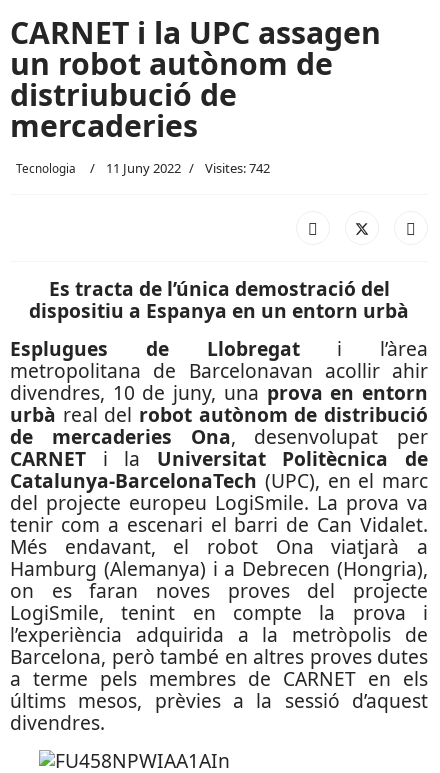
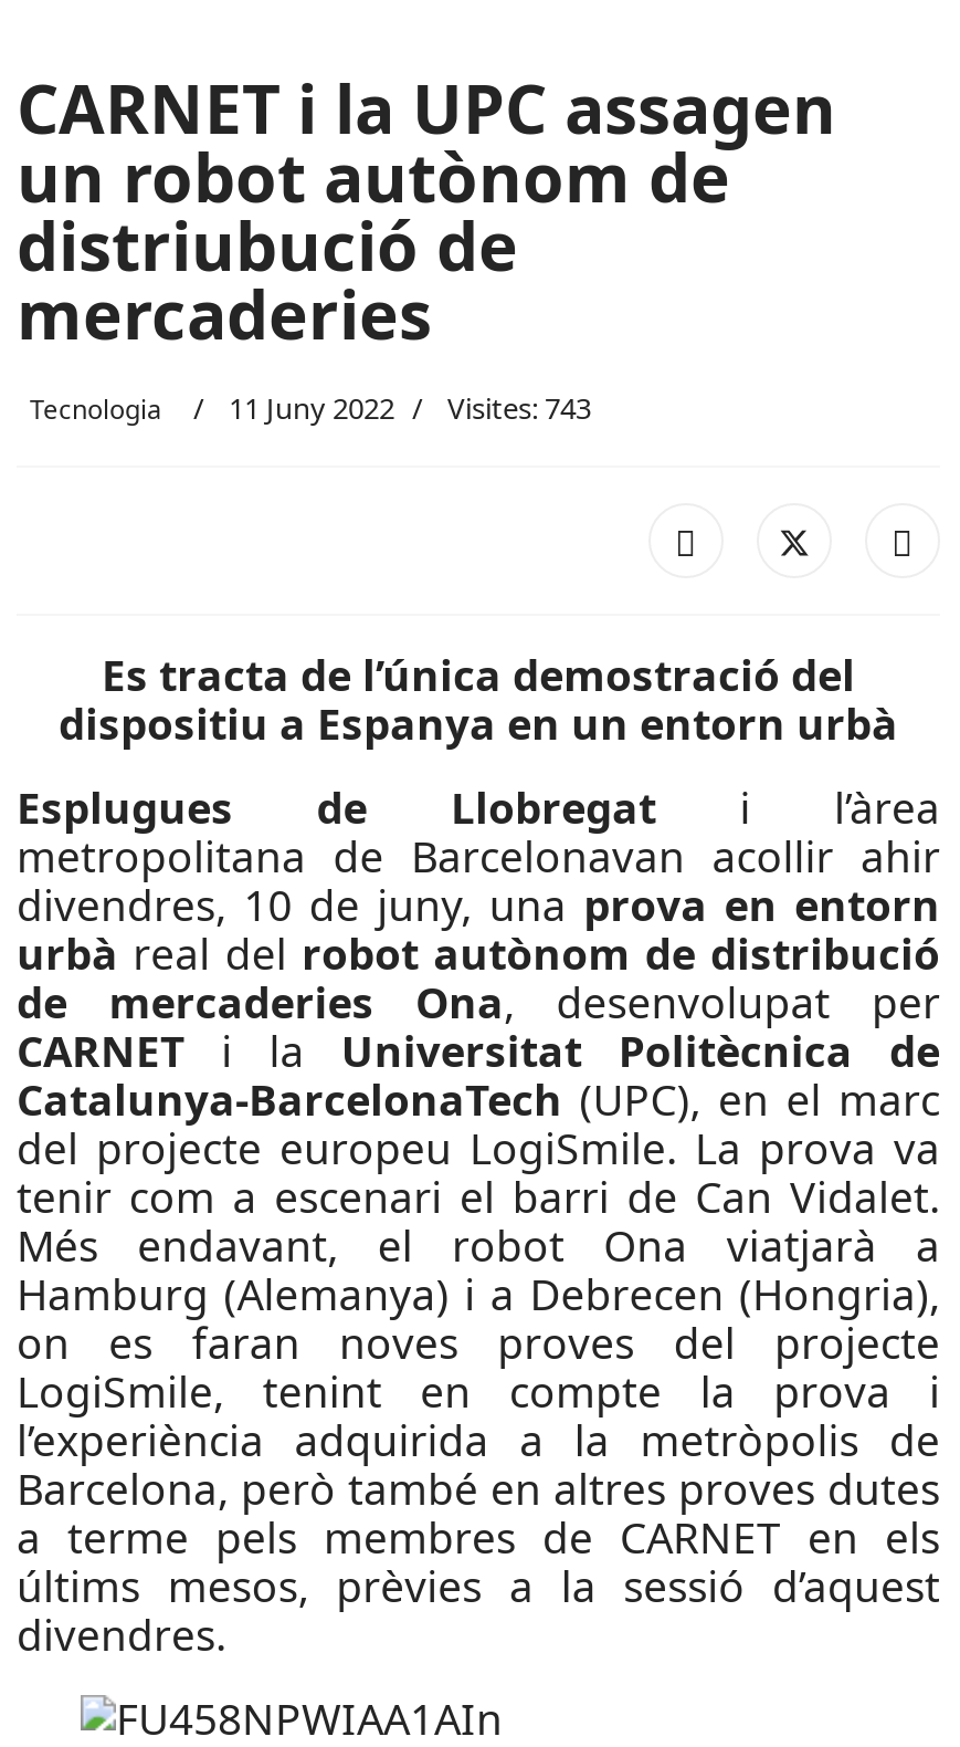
[16,159,270,177] Tecnologia 11 Juny 2022 Visites: 742 -> [30,388,591,428] Tecnologia 11 Juny 2022 Visites: 743

